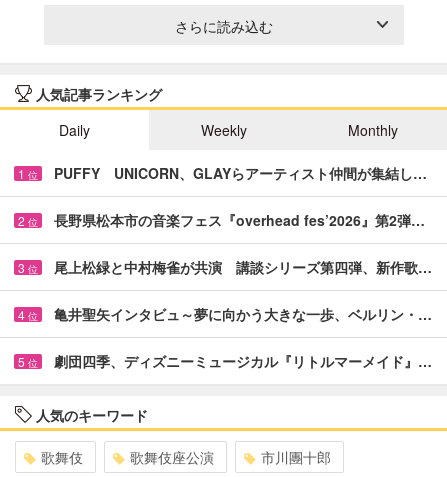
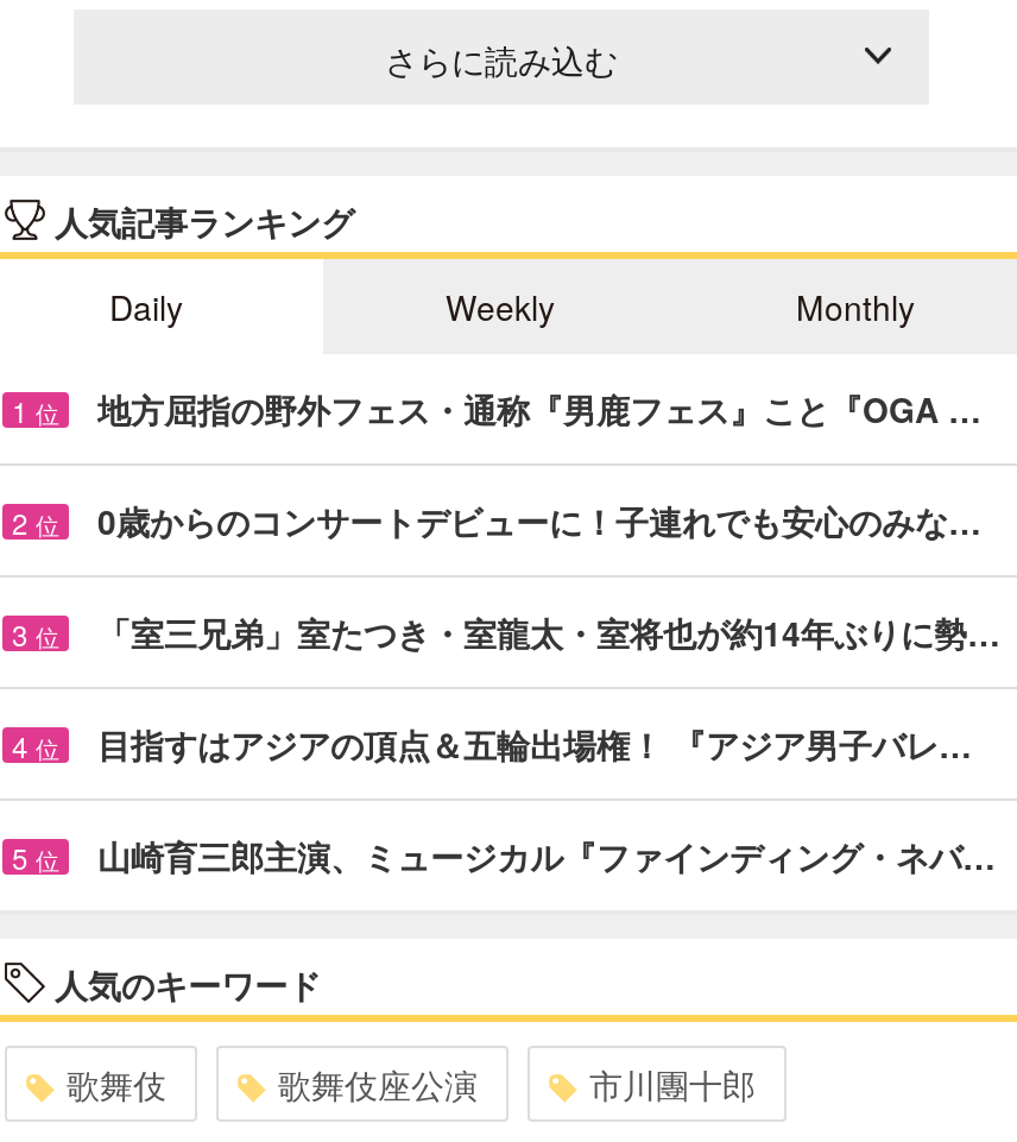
[54,163,427,183] PUFFY UNICORN、GLAYらアーティスト仲間が集結し… -> [97,385,981,432] 地方屈指の野外フェス・通称『男鹿フェス』こと『OGA …
[54,210,425,230] 長野県松本市の音楽フェス『overhead fes’2026』第2弾… -> [97,496,981,544] 0歳からのコンサートデビューに！子連れでも安心のみな…
[54,257,432,277] 尾上松緑と中村梅雀が共演 講談シリーズ第四弾、新作歌… -> [97,608,1000,655] 「室三兄弟」室たつき・室龍太・室将也が約14年ぶりに勢…
[54,304,432,324] 亀井聖矢インタビュ～夢に向かう大きな一歩、ベルリン・… -> [97,720,972,767] 目指すはアジアの頂点＆五輪出場権！ 『アジア男子バレ…
[54,351,432,371] 劇団四季、ディズニーミュージカル『リトルマーメイド』… -> [97,831,996,879] 山崎育三郎主演、ミュージカル『ファインディング・ネバ…

